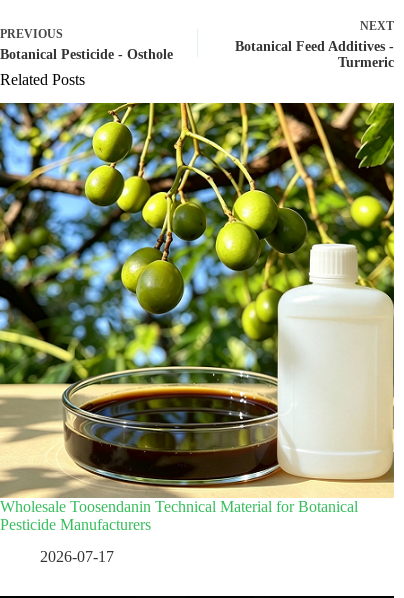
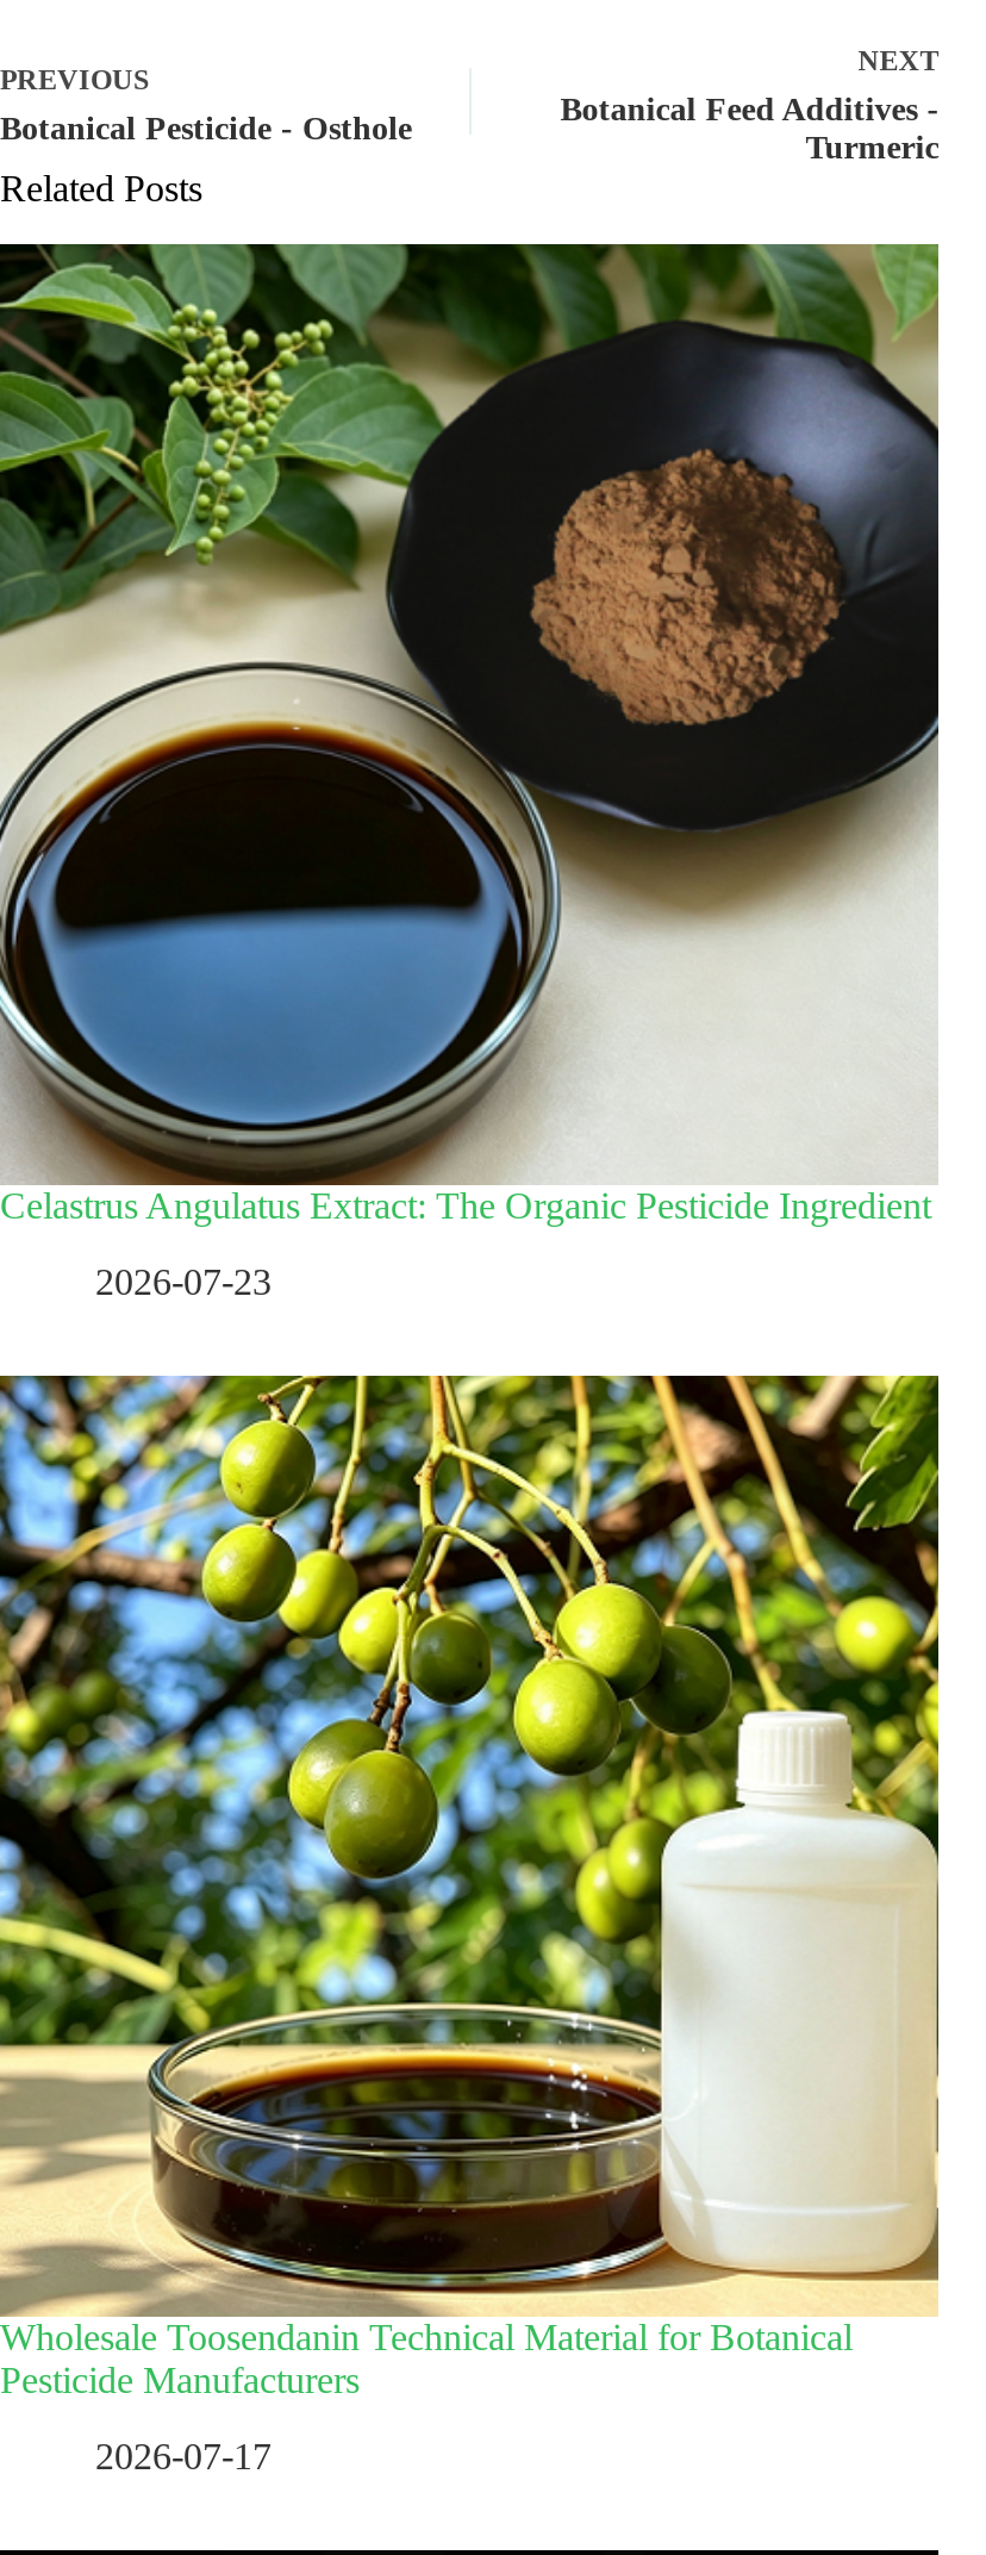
none -> [0,242,941,1303] [image] | Celastrus Angulatus Extract: The Organic Pesticide Ingredient | 2026-07-23

